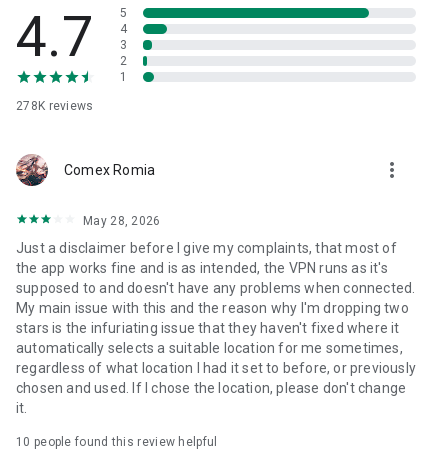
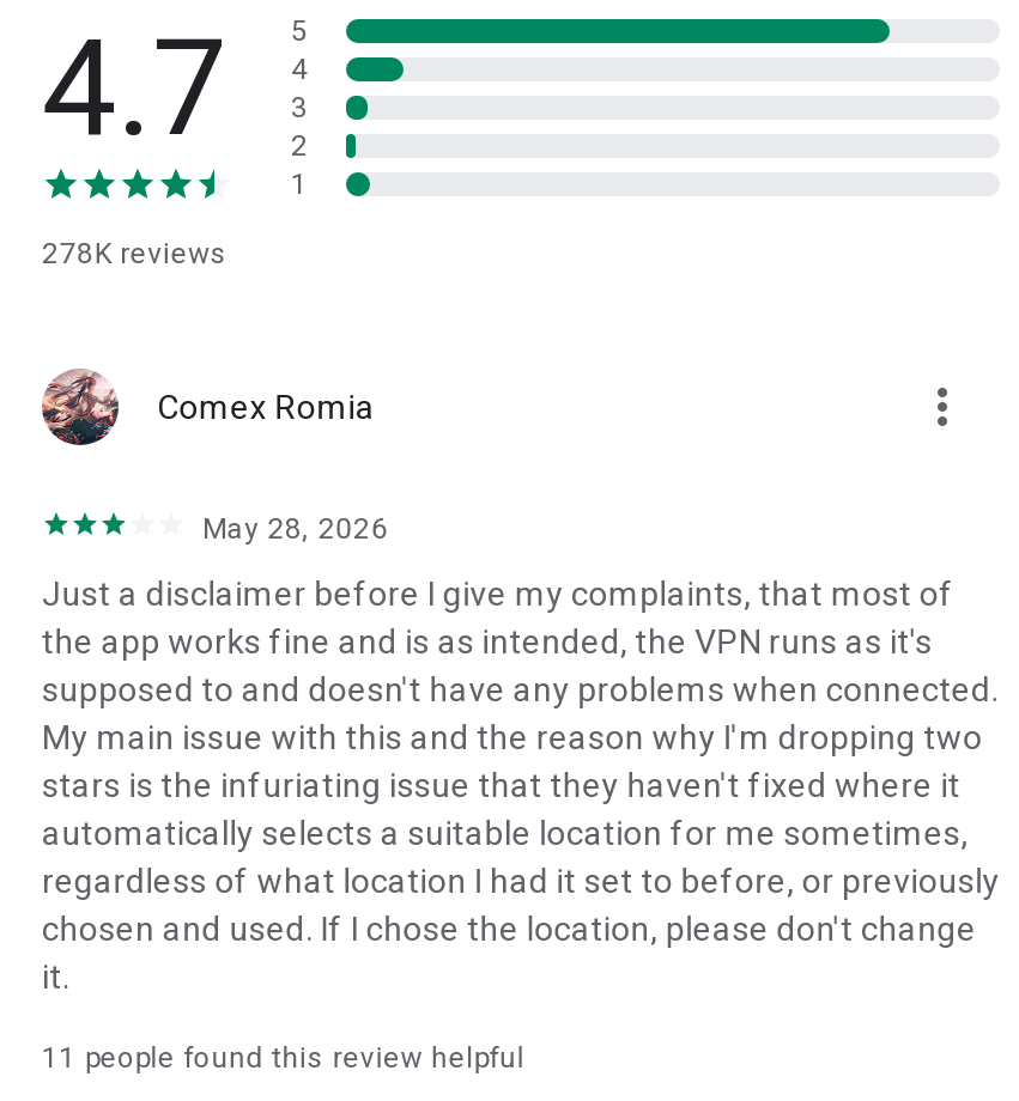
[16,435,217,449] 10 people found this review helpful -> [42,1041,524,1075] 11 people found this review helpful

